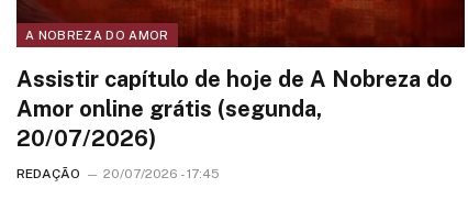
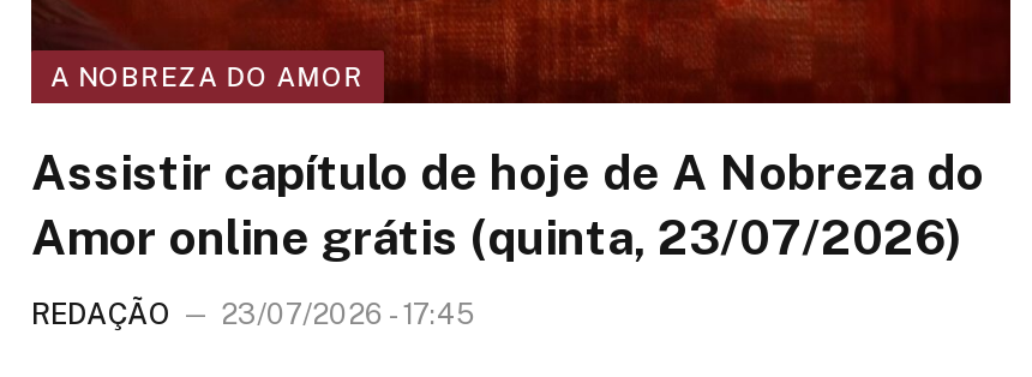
[16,95,322,151] Amor online grátis (segunda, | 20/07/2026) -> [31,208,962,265] Amor online grátis (quinta, 23/07/2026)
[16,165,220,181] REDAÇÃO 20/07/2026 - 17:45 -> [31,297,475,330] REDAÇÃO 23/07/2026 - 17:45

